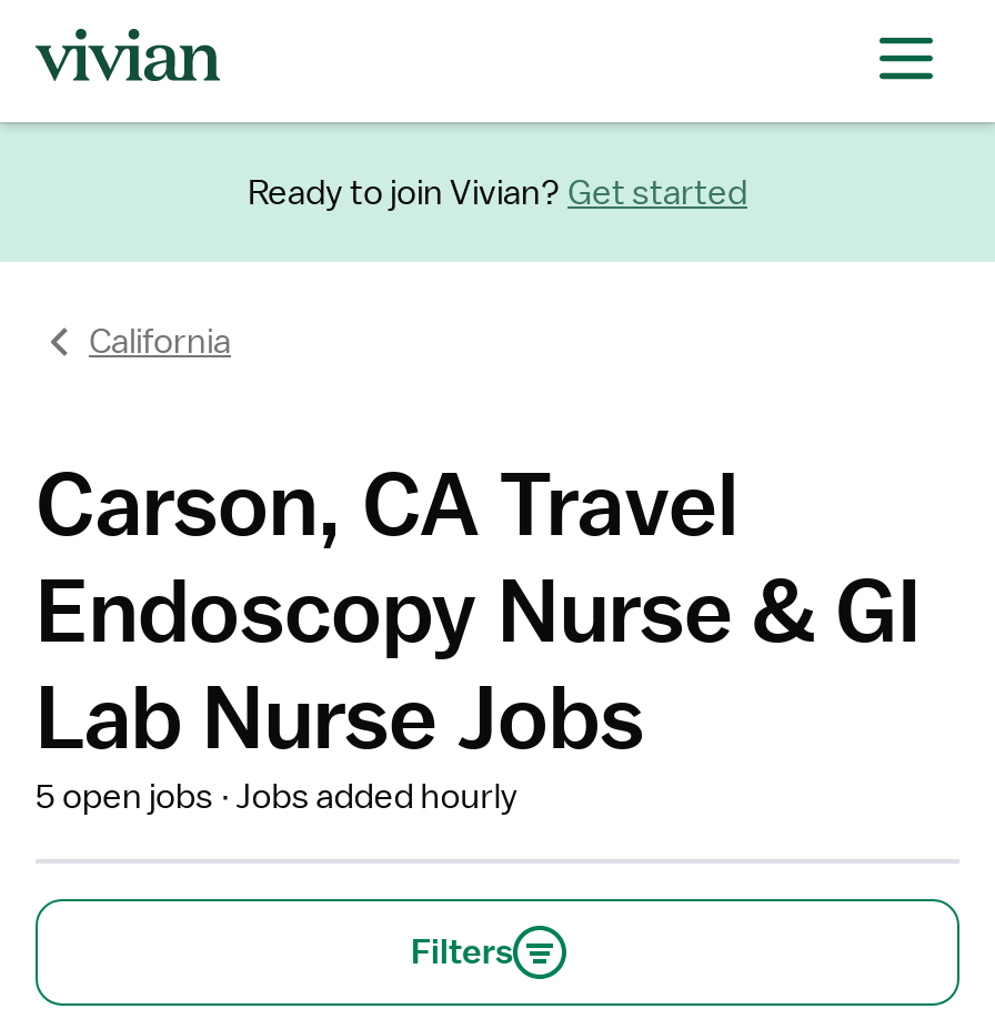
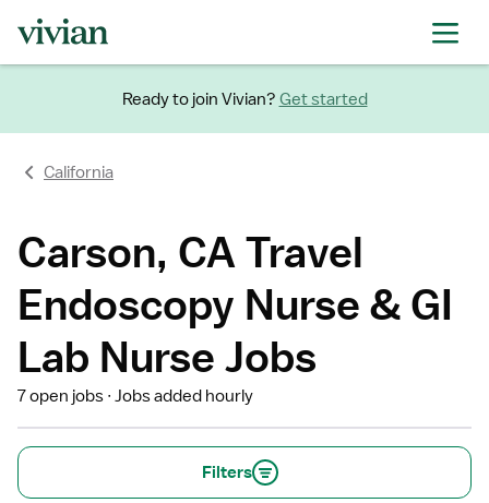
[36,775,518,819] 5 open jobs Jobs added hourly -> [17,385,253,407] 7 open jobs Jobs added hourly

